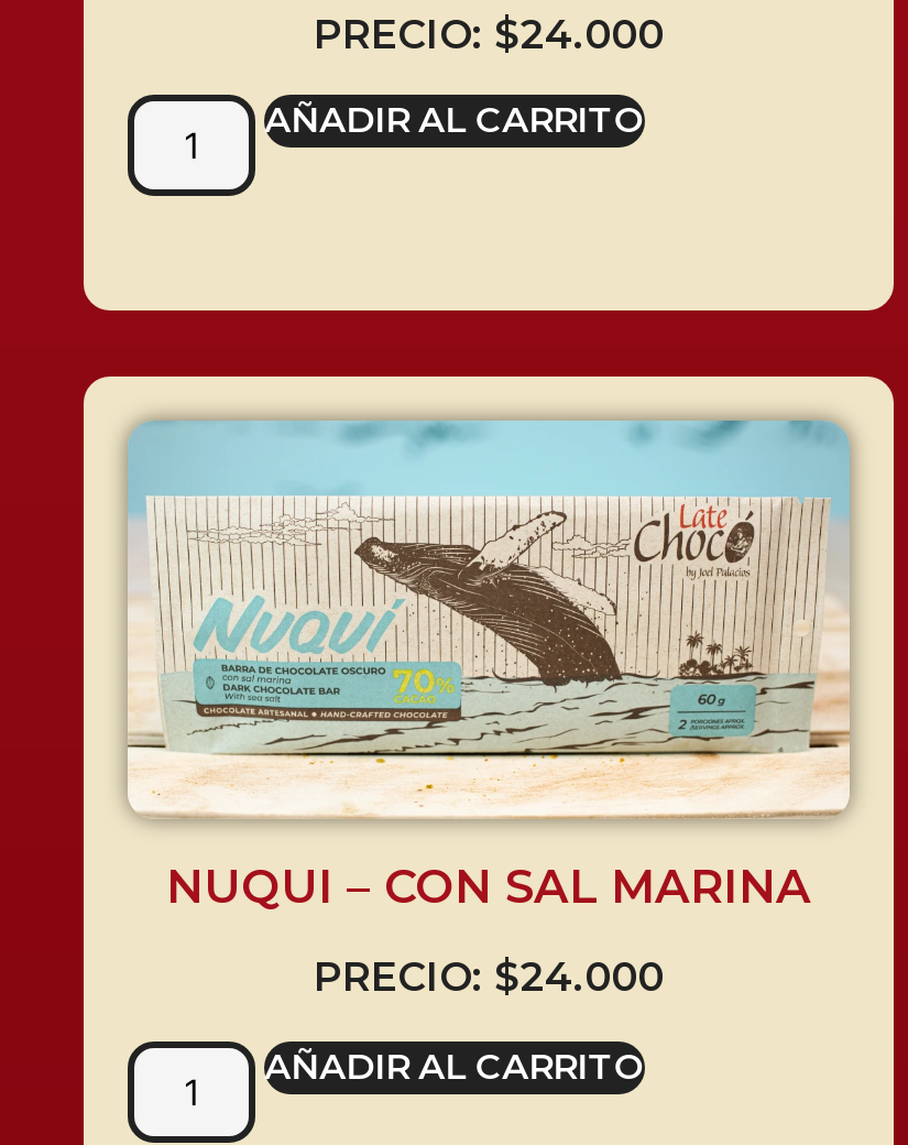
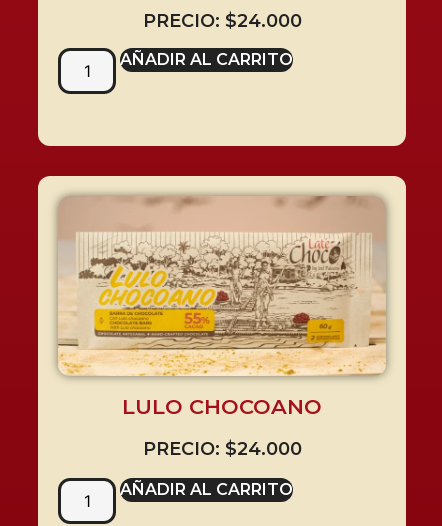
[128,418,850,913] [image] | NUQUI – CON SAL MARINA -> [58,195,386,419] [image] | LULO CHOCOANO

